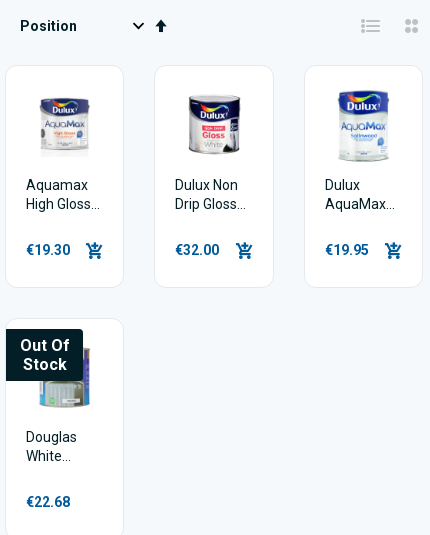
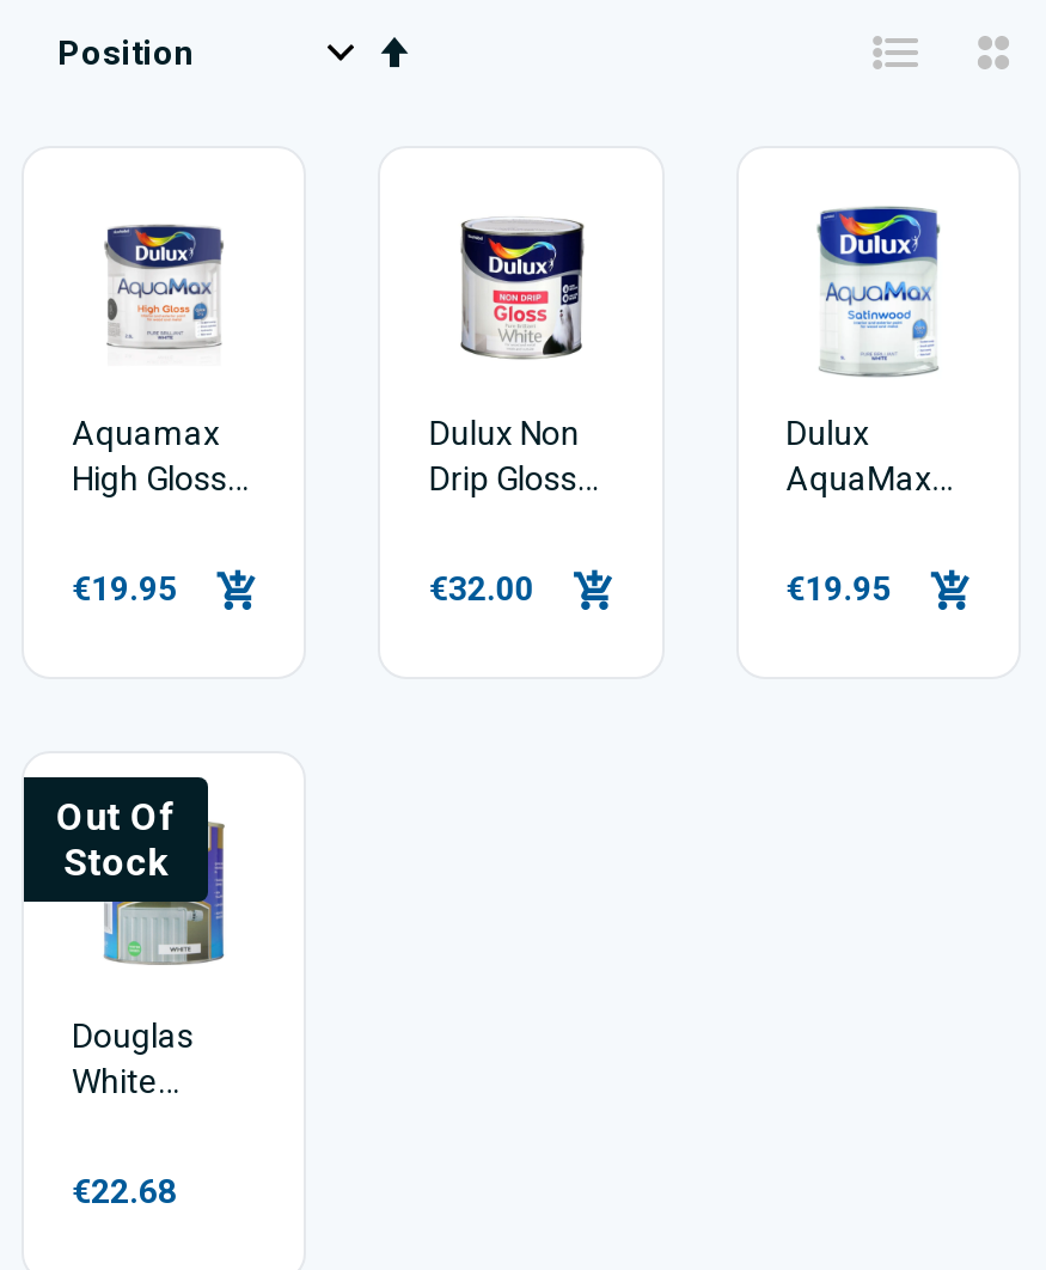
[26,242,70,258] €19.30 -> [72,569,177,607] €19.95

